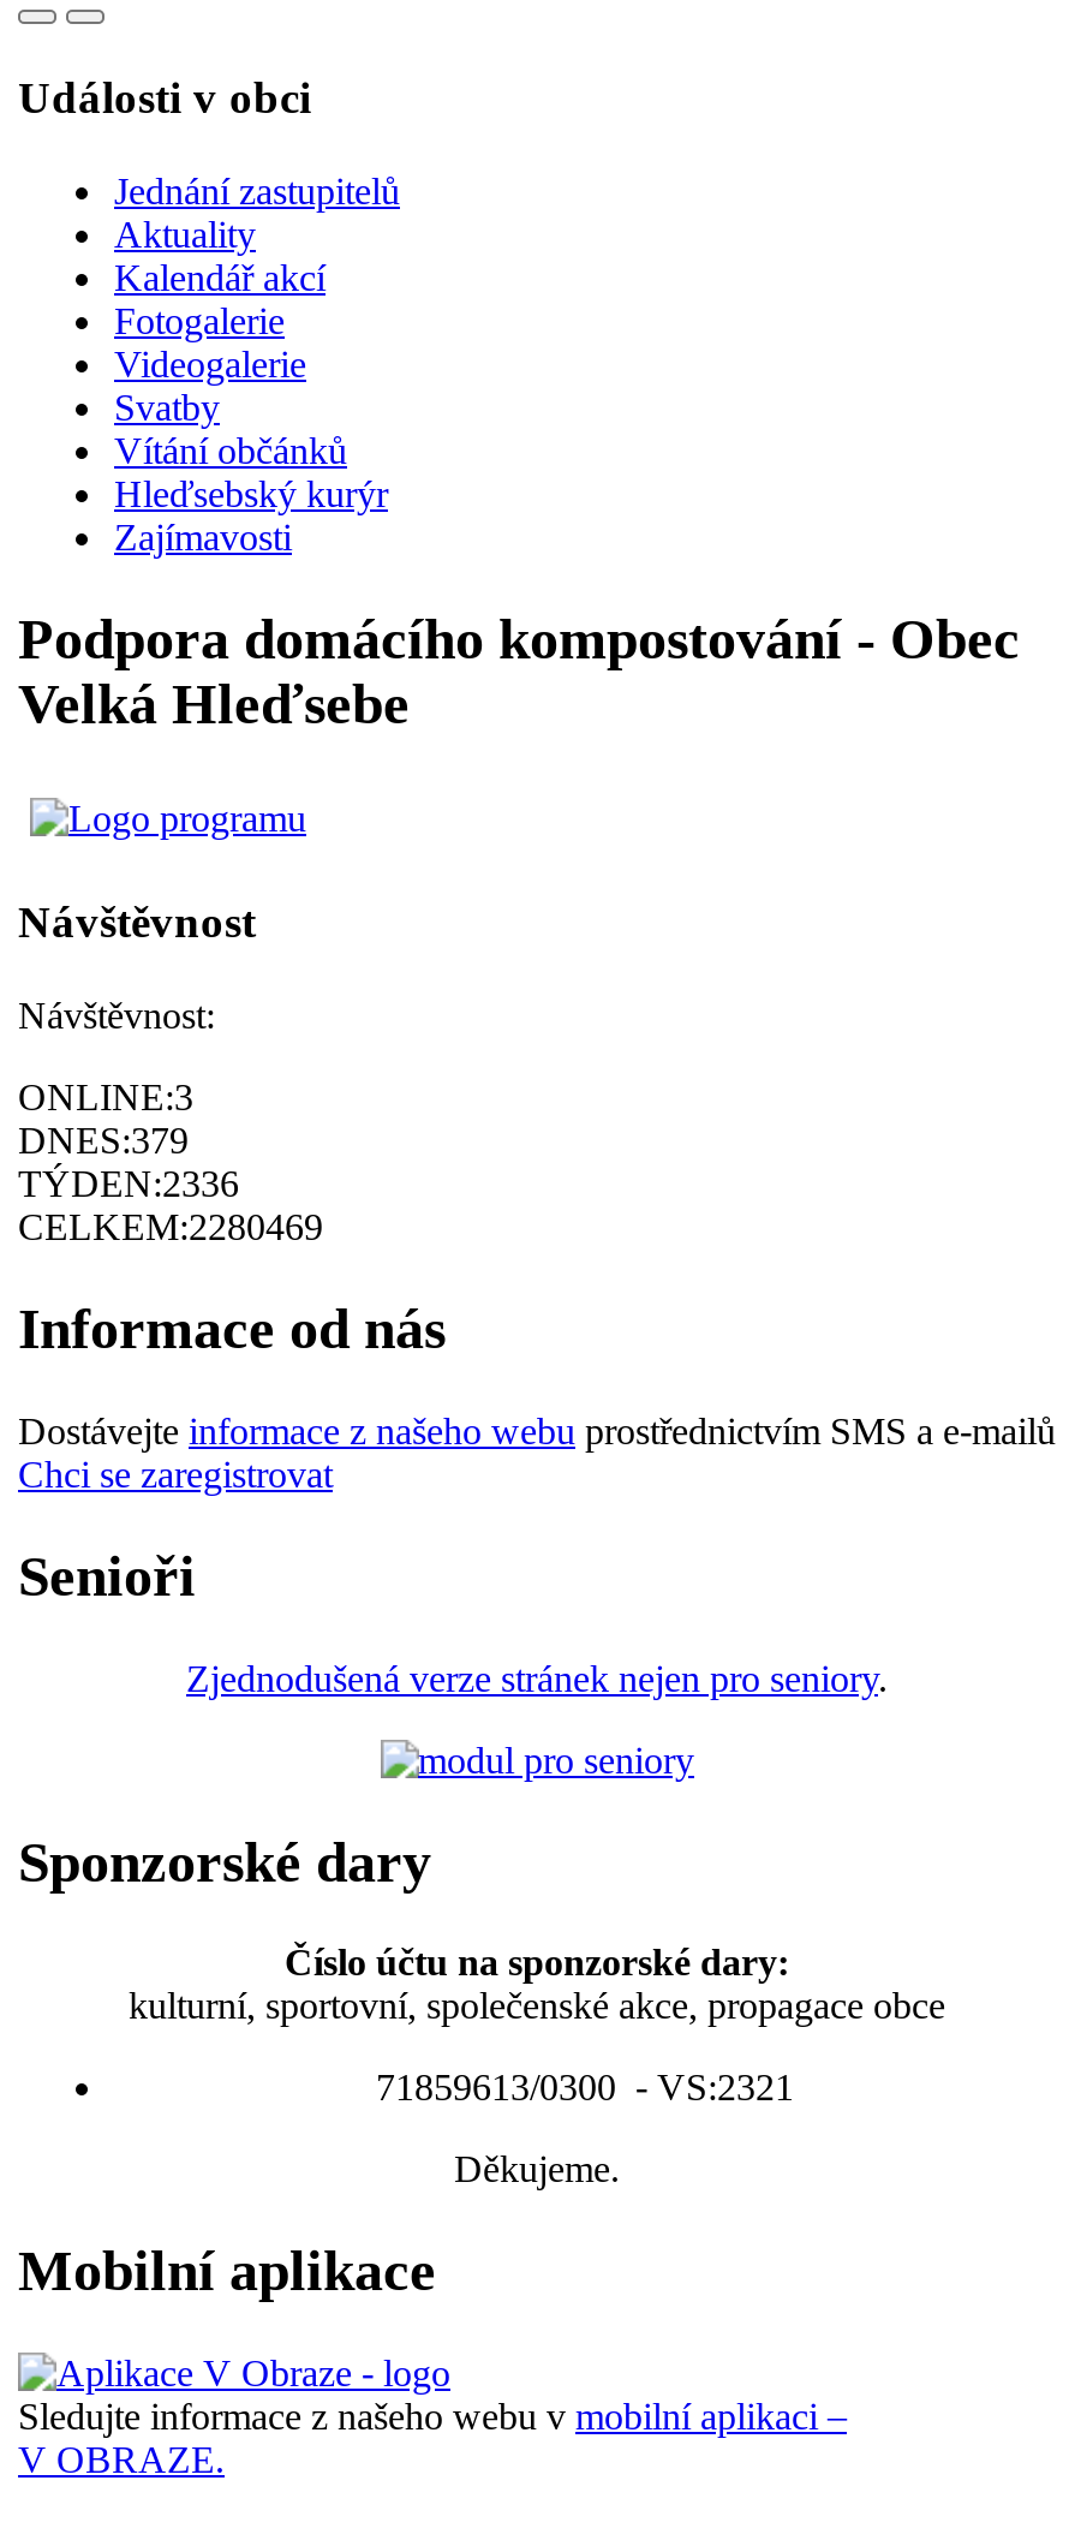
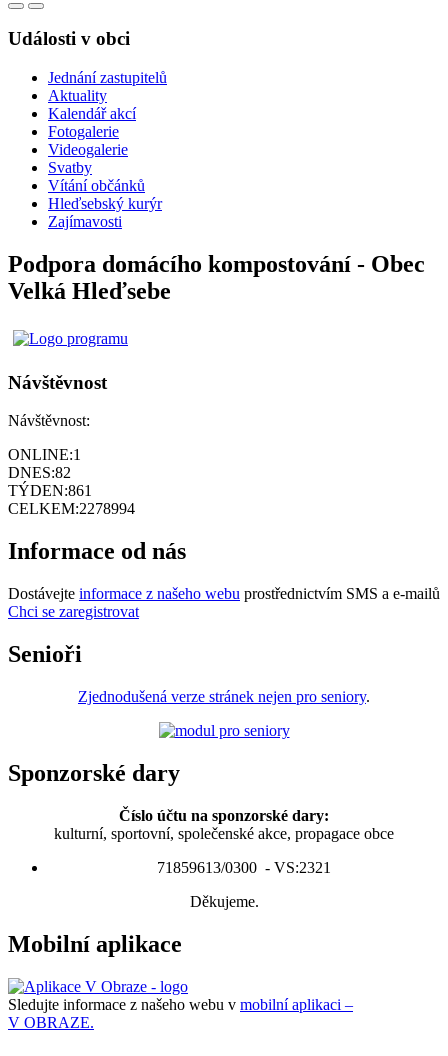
[18,1076,193,1117] ONLINE:3 -> [8,446,81,463] ONLINE:1
[18,1120,189,1160] DNES:379 -> [8,464,71,481] DNES:82
[18,1163,239,1204] TÝDEN:2336 -> [8,482,92,499] TÝDEN:861
[18,1206,323,1247] CELKEM:2280469 -> [8,500,135,517] CELKEM:2278994

